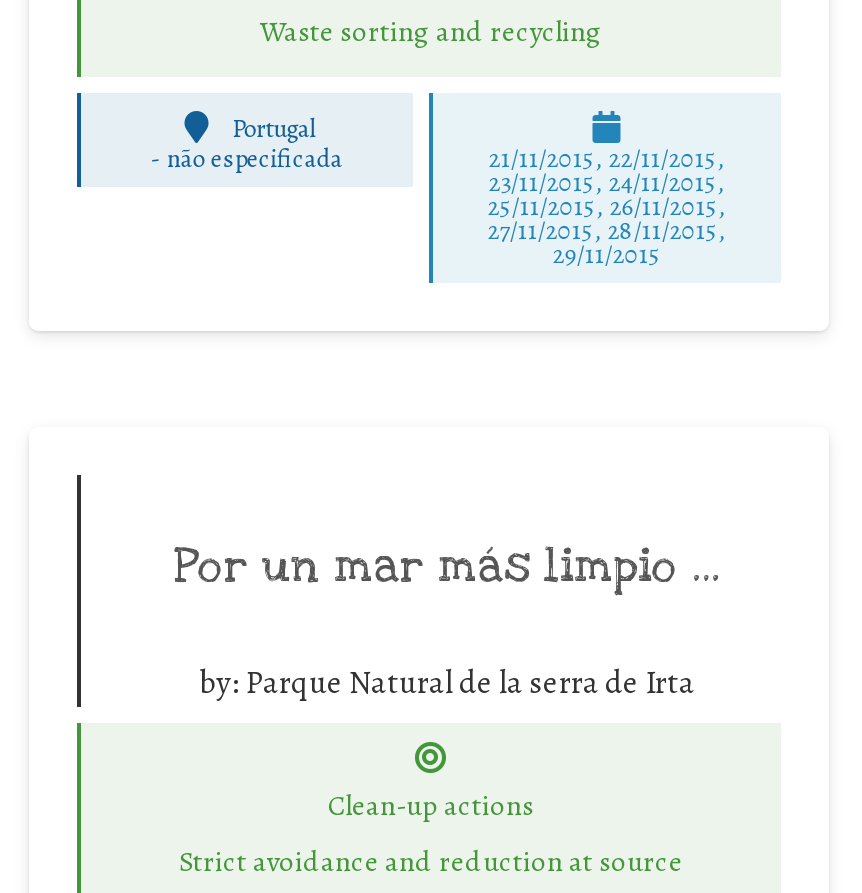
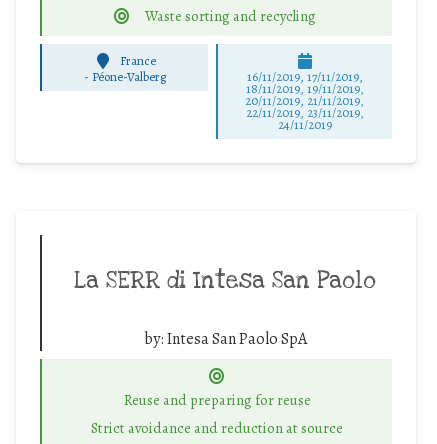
[151,111,726,272] Portugal | - não especificada | 21/11/2015, 22/11/2015, | 23/11/2015, 24/11/2015, | 25/11/2015, 26/11/2015, | 27/11/2015, 28/11/2015, | 29/11/2015 -> [84,52,364,133] France | - Péone-Valberg | 16/11/2019, 17/11/2019, | 18/11/2019, 19/11/2019, | 20/11/2019, 21/11/2019, | 22/11/2019, 23/11/2019, | 24/11/2019
[174,538,720,598] Por un mar más limpio … -> [74,266,376,296] La SERR di Intesa San Paolo
[199,662,695,706] by: Parque Natural de la serra de Irta -> [143,328,306,350] by: Intesa San Paolo SpA
[328,785,534,825] Clean-up actions -> [123,390,310,410] Reuse and preparing for reuse

